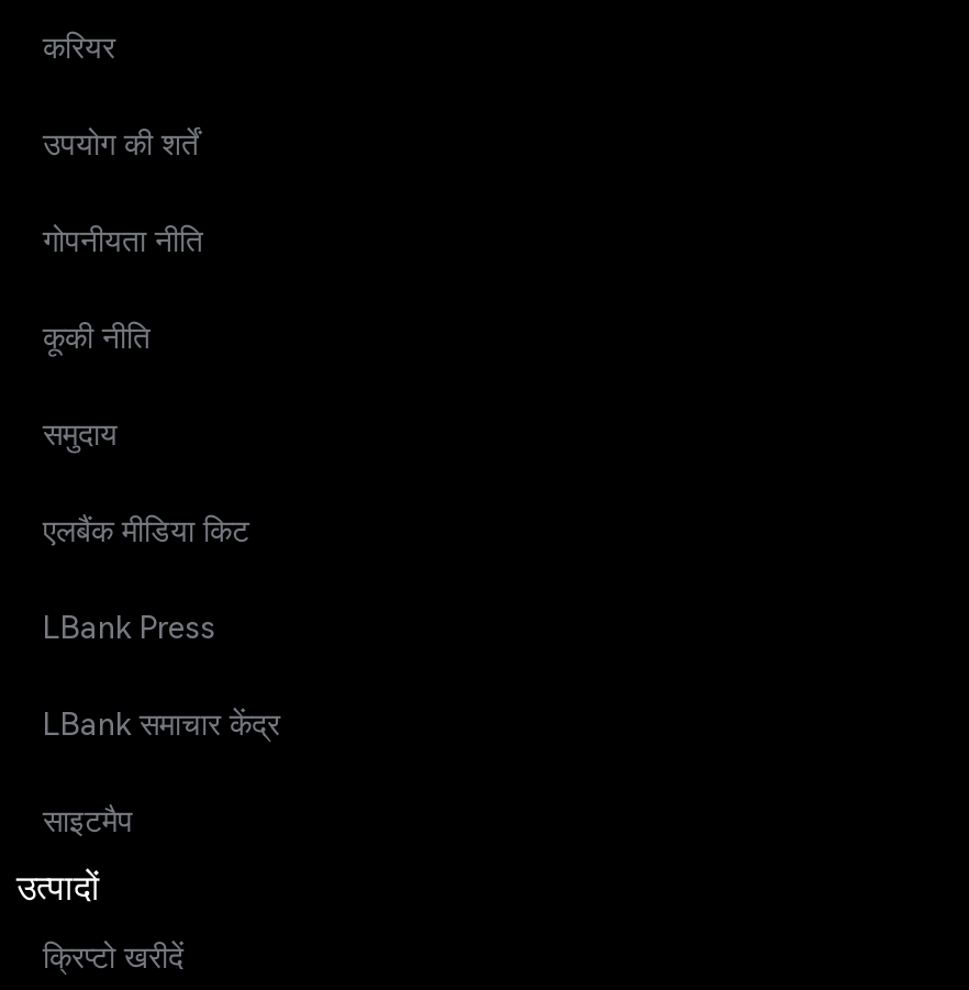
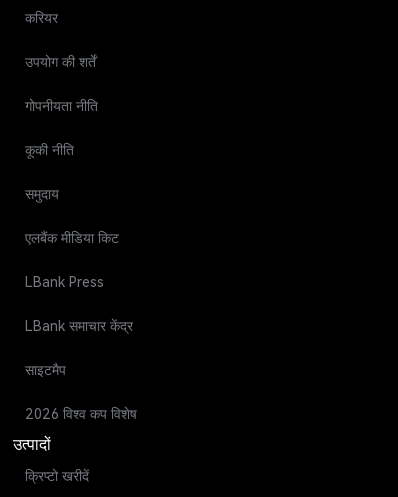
none -> [25,406,137,422] 2026 विश्व कप विशेष

